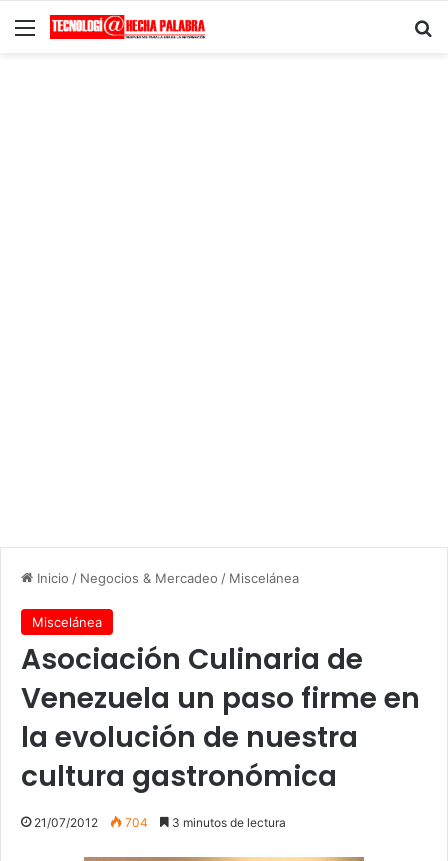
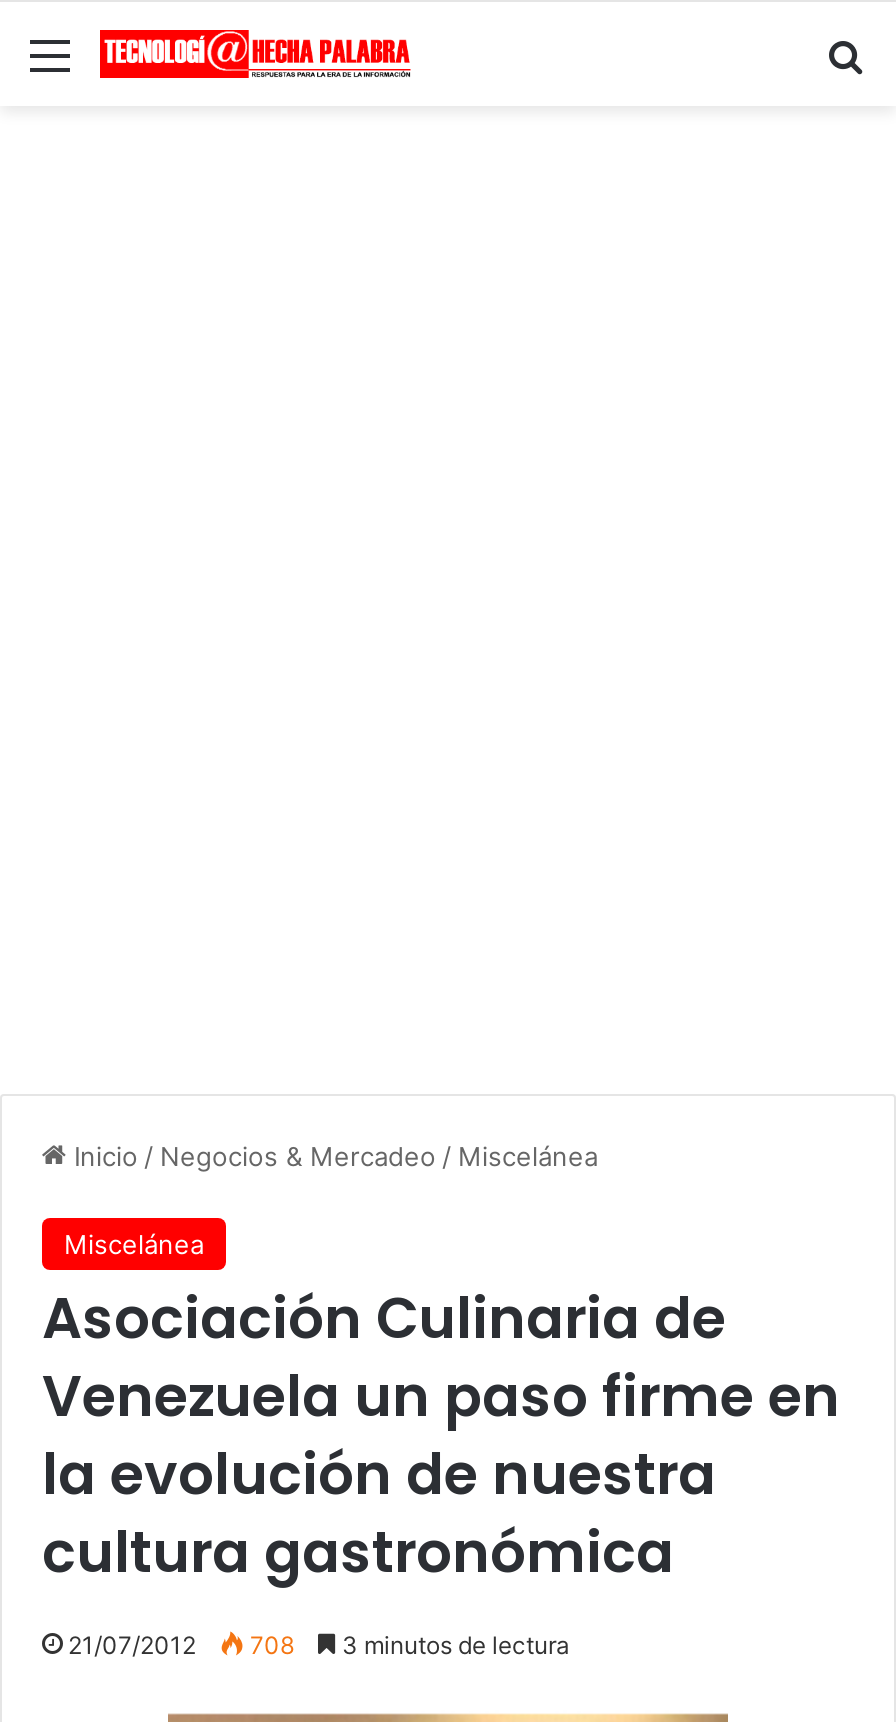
[34,815,286,830] 21/07/2012 704 3 minutos de lectura -> [68,1630,570,1660] 21/07/2012 708 3 minutos de lectura

